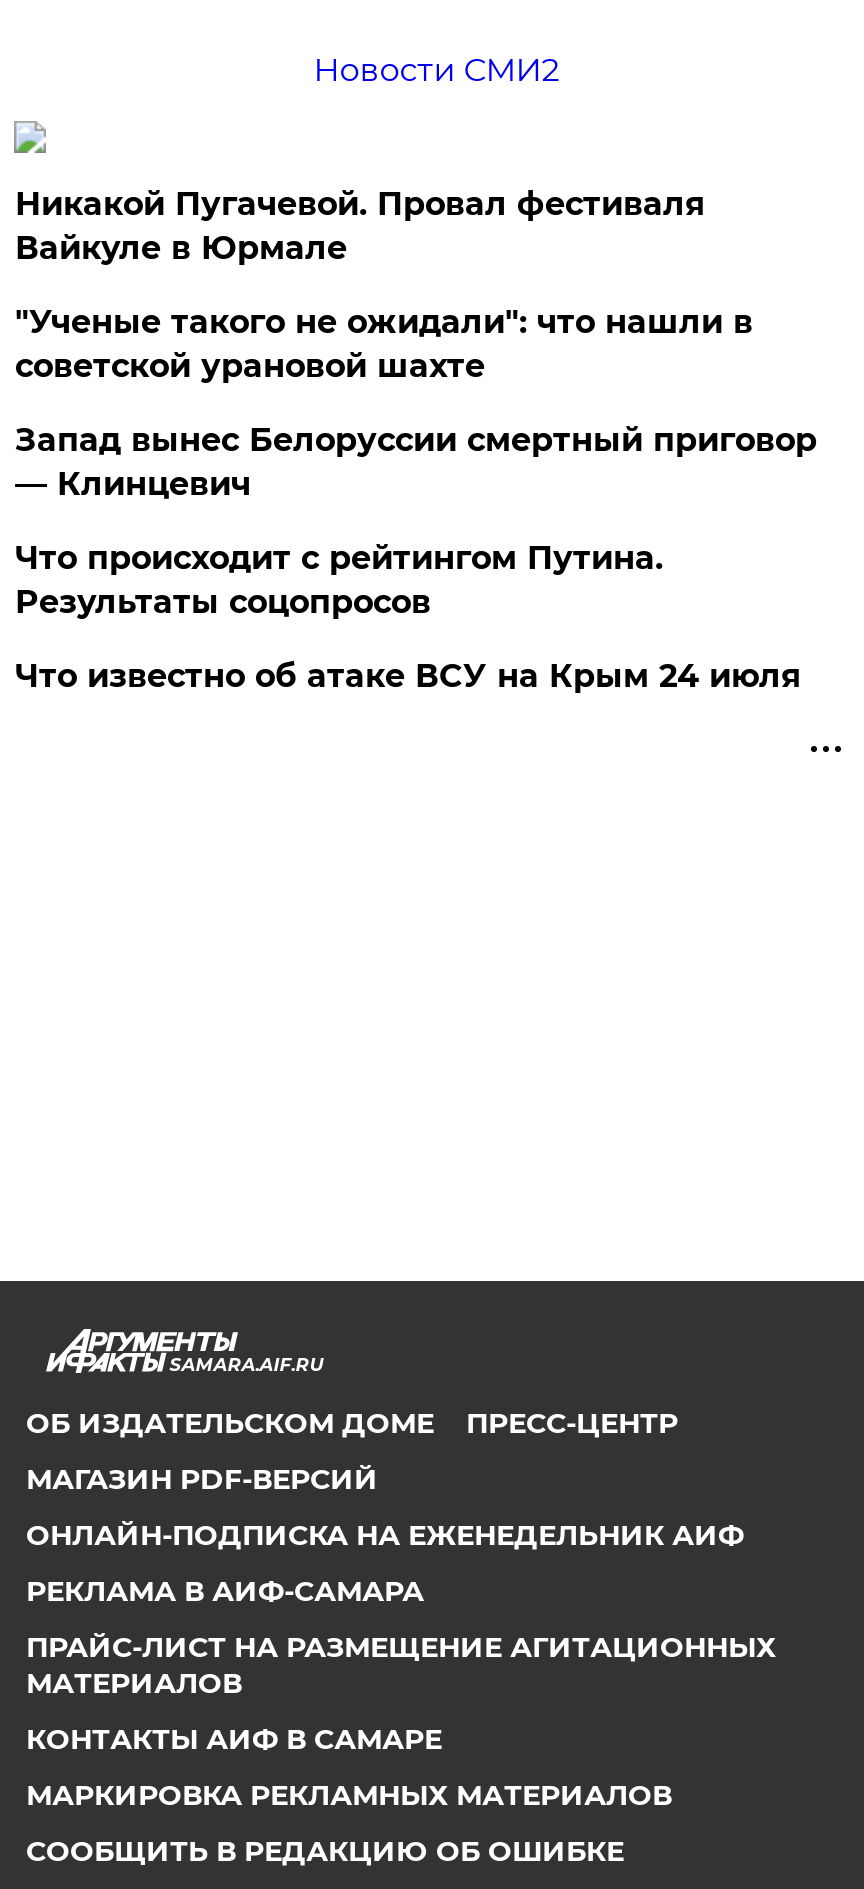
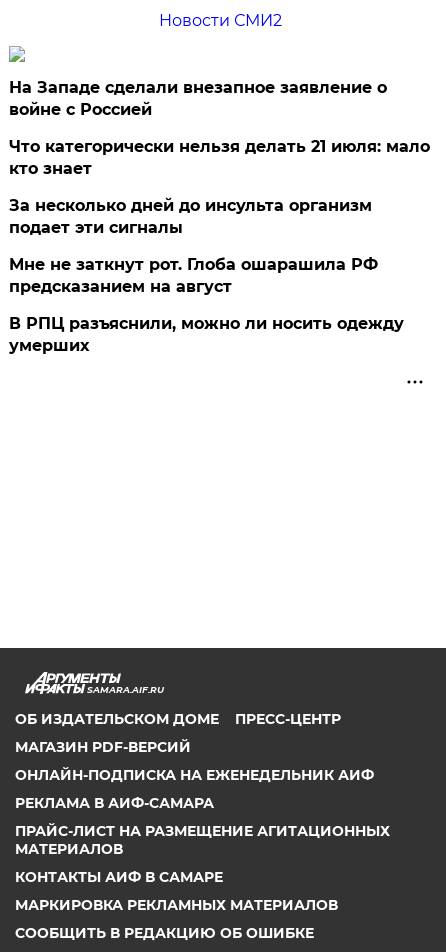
[15,185,705,267] Никакой Пугачевой. Провал фестиваля | Вайкуле в Юрмале -> [9,78,387,119] На Западе сделали внезапное заявление о | войне с Россией
[15,303,753,385] "Ученые такого не ожидали": что нашли в | советской урановой шахте -> [9,137,430,178] Что категорически нельзя делать 21 июля: мало | кто знает
[15,421,817,503] Запад вынес Белоруссии смертный приговор | — Клинцевич -> [9,196,372,237] За несколько дней до инсульта организм | подает эти сигналы
[15,539,663,621] Что происходит с рейтингом Путина. | Результаты соцопросов -> [9,255,378,296] Мне не заткнут рот. Глоба ошарашила РФ | предсказанием на август
[15,657,801,695] Что известно об атаке ВСУ на Крым 24 июля -> [9,314,404,355] В РПЦ разъяснили, можно ли носить одежду | умерших

